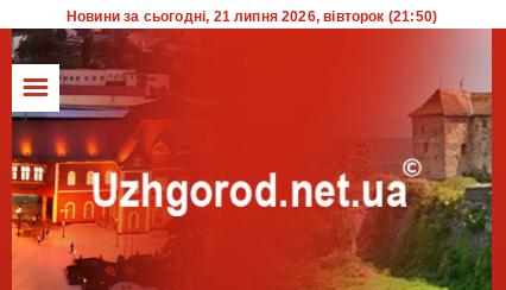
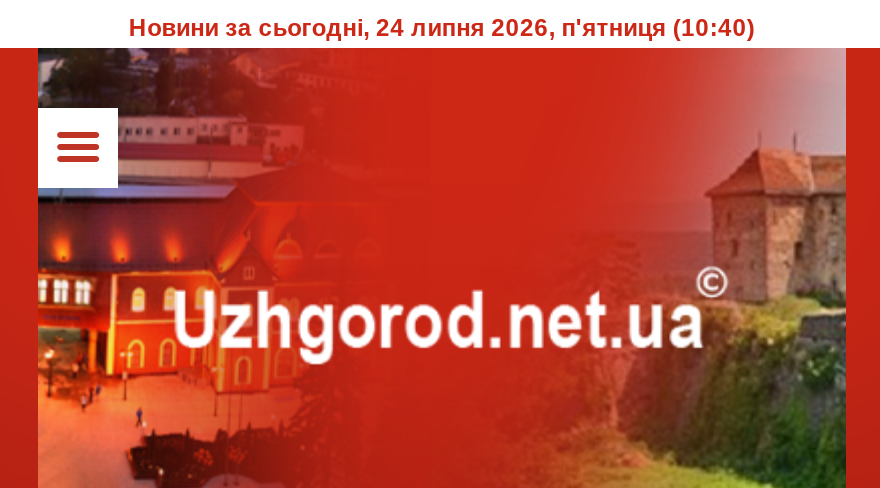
[66,8,437,25] Новини за сьогодні, 21 липня 2026, вівторок (21:50) -> [129,14,755,42] Новини за сьогодні, 24 липня 2026, п'ятниця (10:40)

